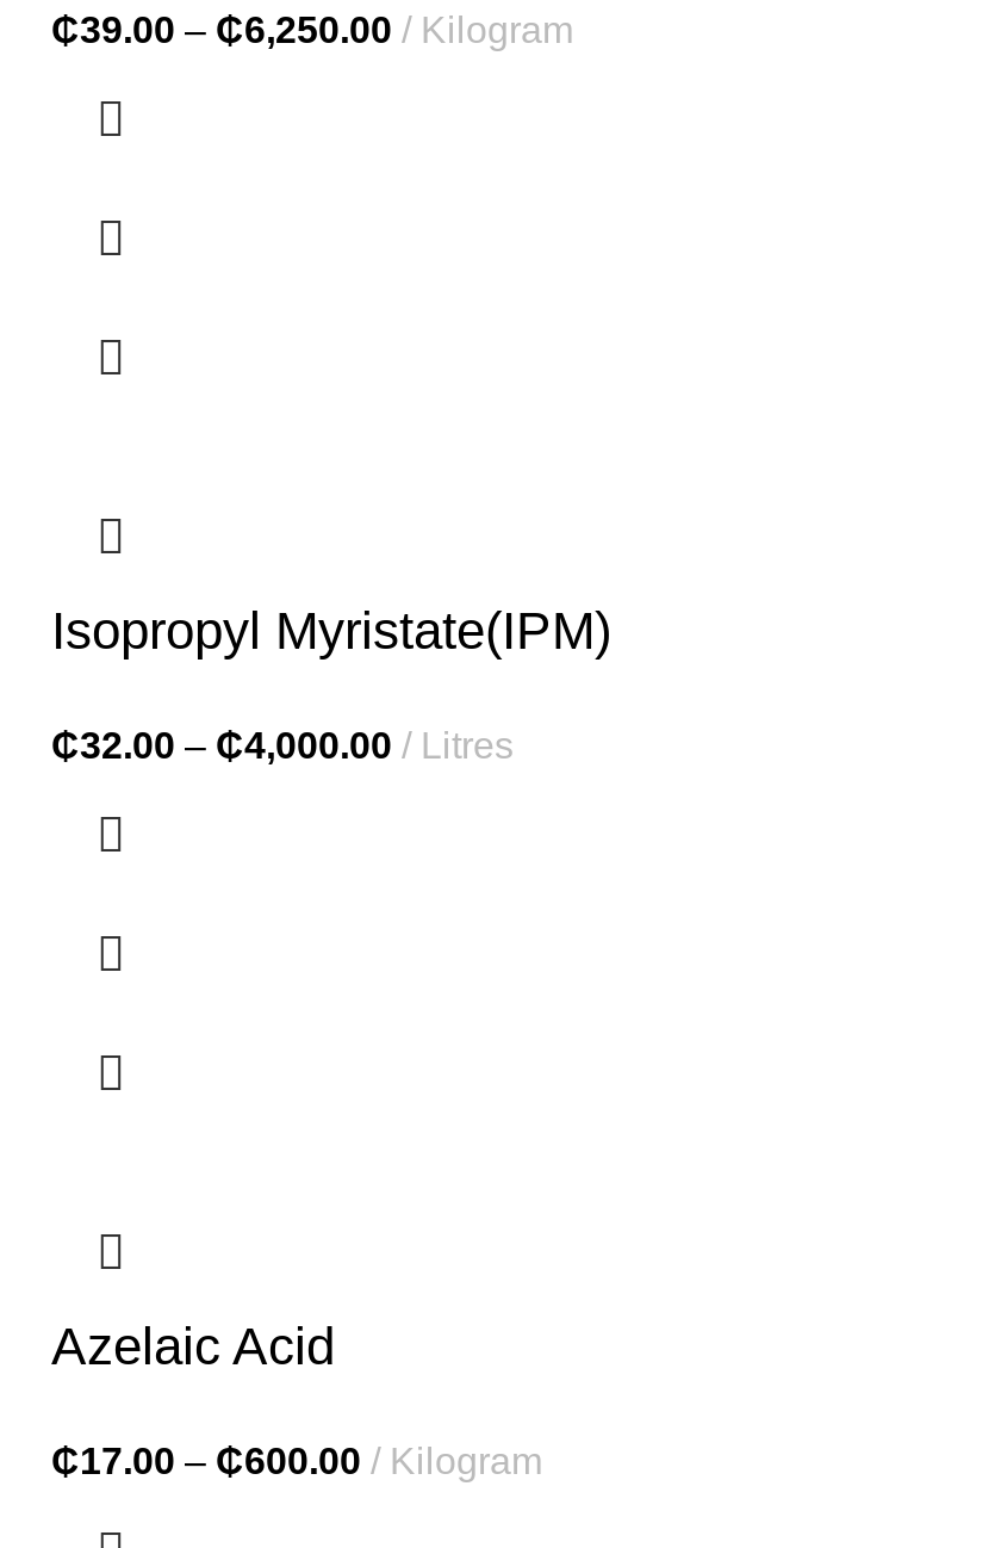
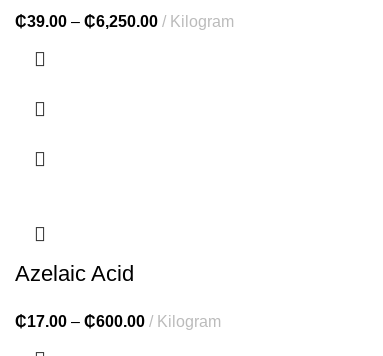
[51,602,611,766] Isopropyl Myristate(IPM) | ₵32.00 – ₵4,000.00 | Litres -> none

